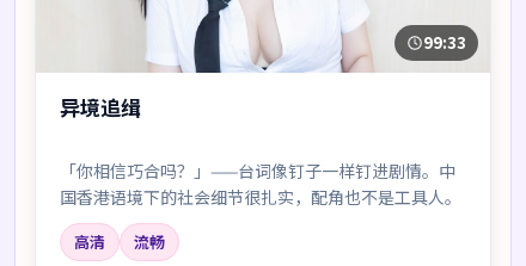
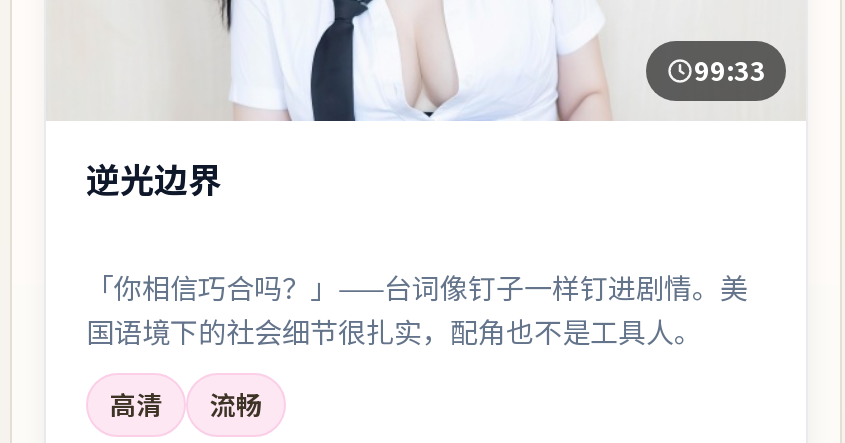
[60,92,141,121] 异境追缉 -> [86,154,222,204] 逆光边界
[60,158,461,209] 「你相信巧合吗？」——台词像钉子一样钉进剧情。中 | 国香港语境下的社会细节很扎实，配角也不是工具人。 -> [86,266,748,350] 「你相信巧合吗？」——台词像钉子一样钉进剧情。美 | 国语境下的社会细节很扎实，配角也不是工具人。

